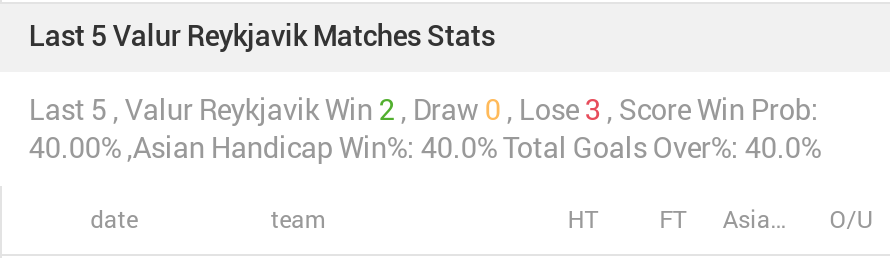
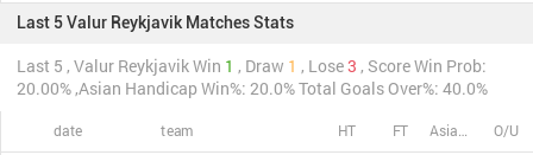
[29,90,819,128] Last 5 , Valur Reykjavik Win 2, Draw 0, Lose 3, Score Win Prob: -> [17,55,487,77] Last 5 , Valur Reykjavik Win 1, Draw 1, Lose 3, Score Win Prob:
[29,128,821,166] 40.00%,Asian Handicap Win%: 40.0% Total Goals Over%: 40.0% -> [17,77,488,100] 20.00%,Asian Handicap Win%: 20.0% Total Goals Over%: 40.0%

